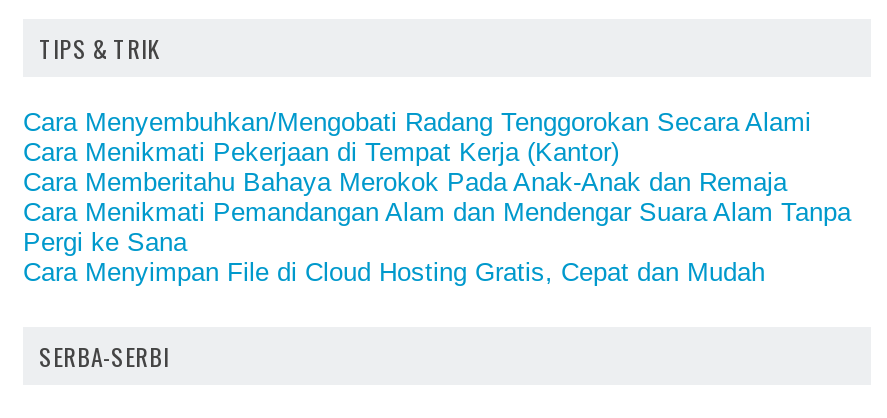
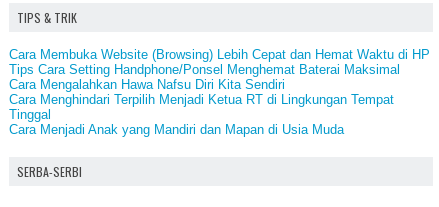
[23,108,851,288] Cara Menyembuhkan/Mengobati Radang Tenggorokan Secara Alami | Cara Menikmati Pekerjaan di Tempat Kerja (Kantor) | Cara Memberitahu Bahaya Merokok Pada Anak-Anak dan Remaja | Cara Menikmati Pemandangan Alam dan Mendengar Suara Alam Tanpa | Pergi ke Sana | Cara Menyimpan File di Cloud Hosting Gratis, Cepat dan Mudah -> [9,47,430,137] Cara Membuka Website (Browsing) Lebih Cepat dan Hemat Waktu di HP | Tips Cara Setting Handphone/Ponsel Menghemat Baterai Maksimal | Cara Mengalahkan Hawa Nafsu Diri Kita Sendiri | Cara Menghindari Terpilih Menjadi Ketua RT di Lingkungan Tempat | Tinggal | Cara Menjadi Anak yang Mandiri dan Mapan di Usia Muda

